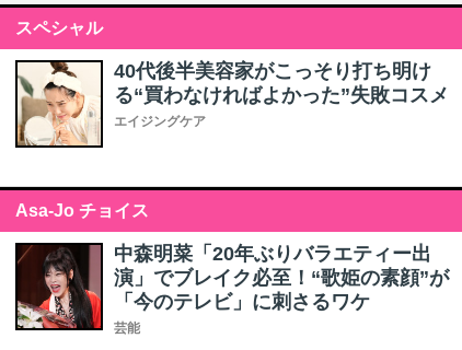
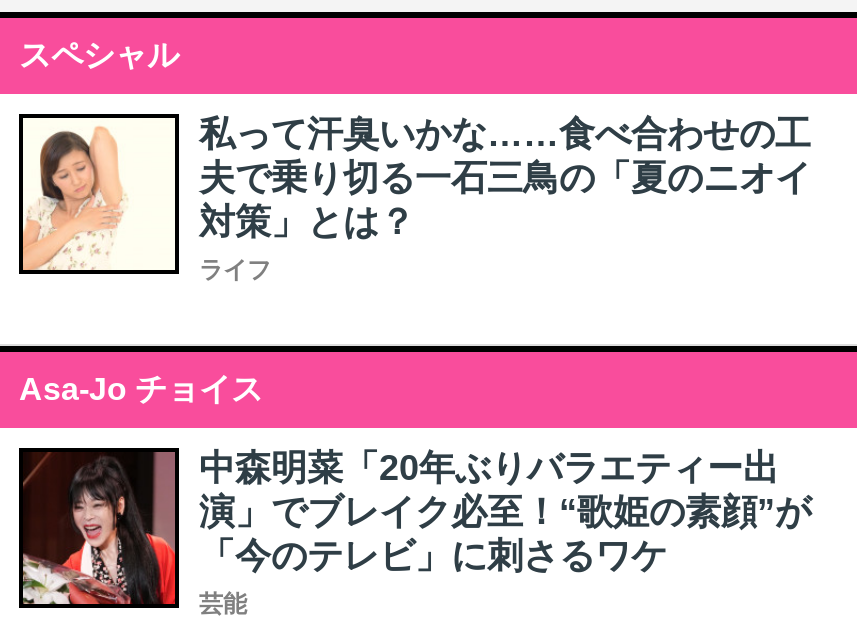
[18,60,449,147] [image] | 40代後半美容家がこっそり打ち明け | る“買わなければよかった”失敗コスメ | エイジングケア -> [25,114,811,284] [image] | 私って汗臭いかな……食べ合わせの工 | 夫で乗り切る一石三鳥の「夏のニオイ | 対策」とは？ | ライフ

